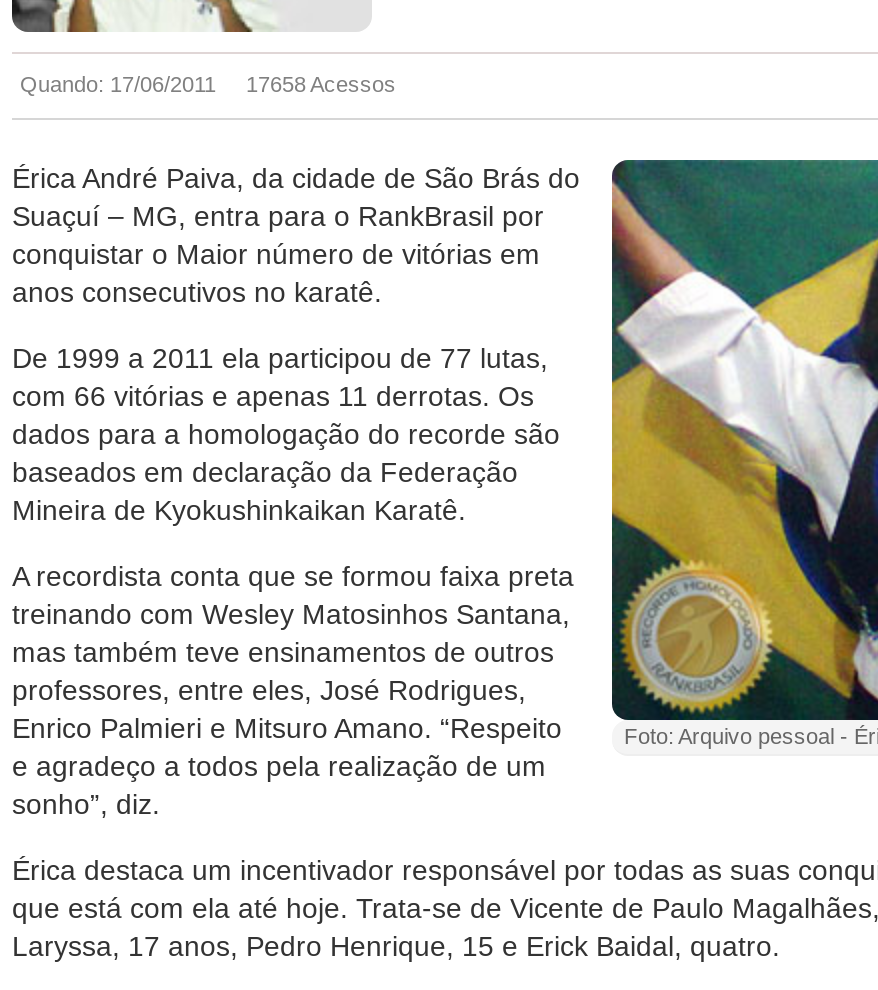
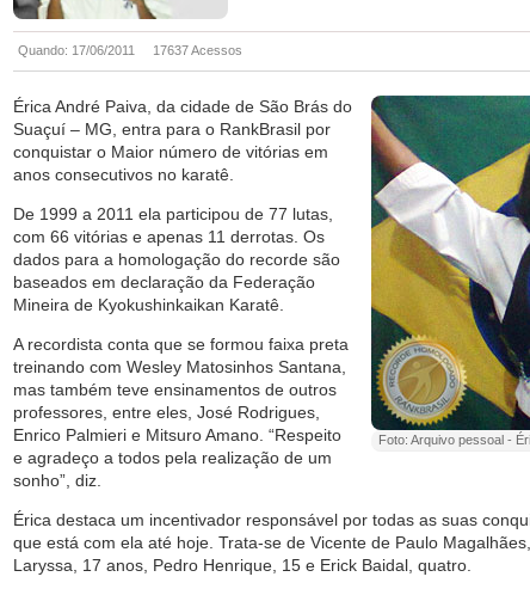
[20,72,396,96] Quando: 17/06/2011 17658 Acessos -> [18,43,242,58] Quando: 17/06/2011 17637 Acessos

